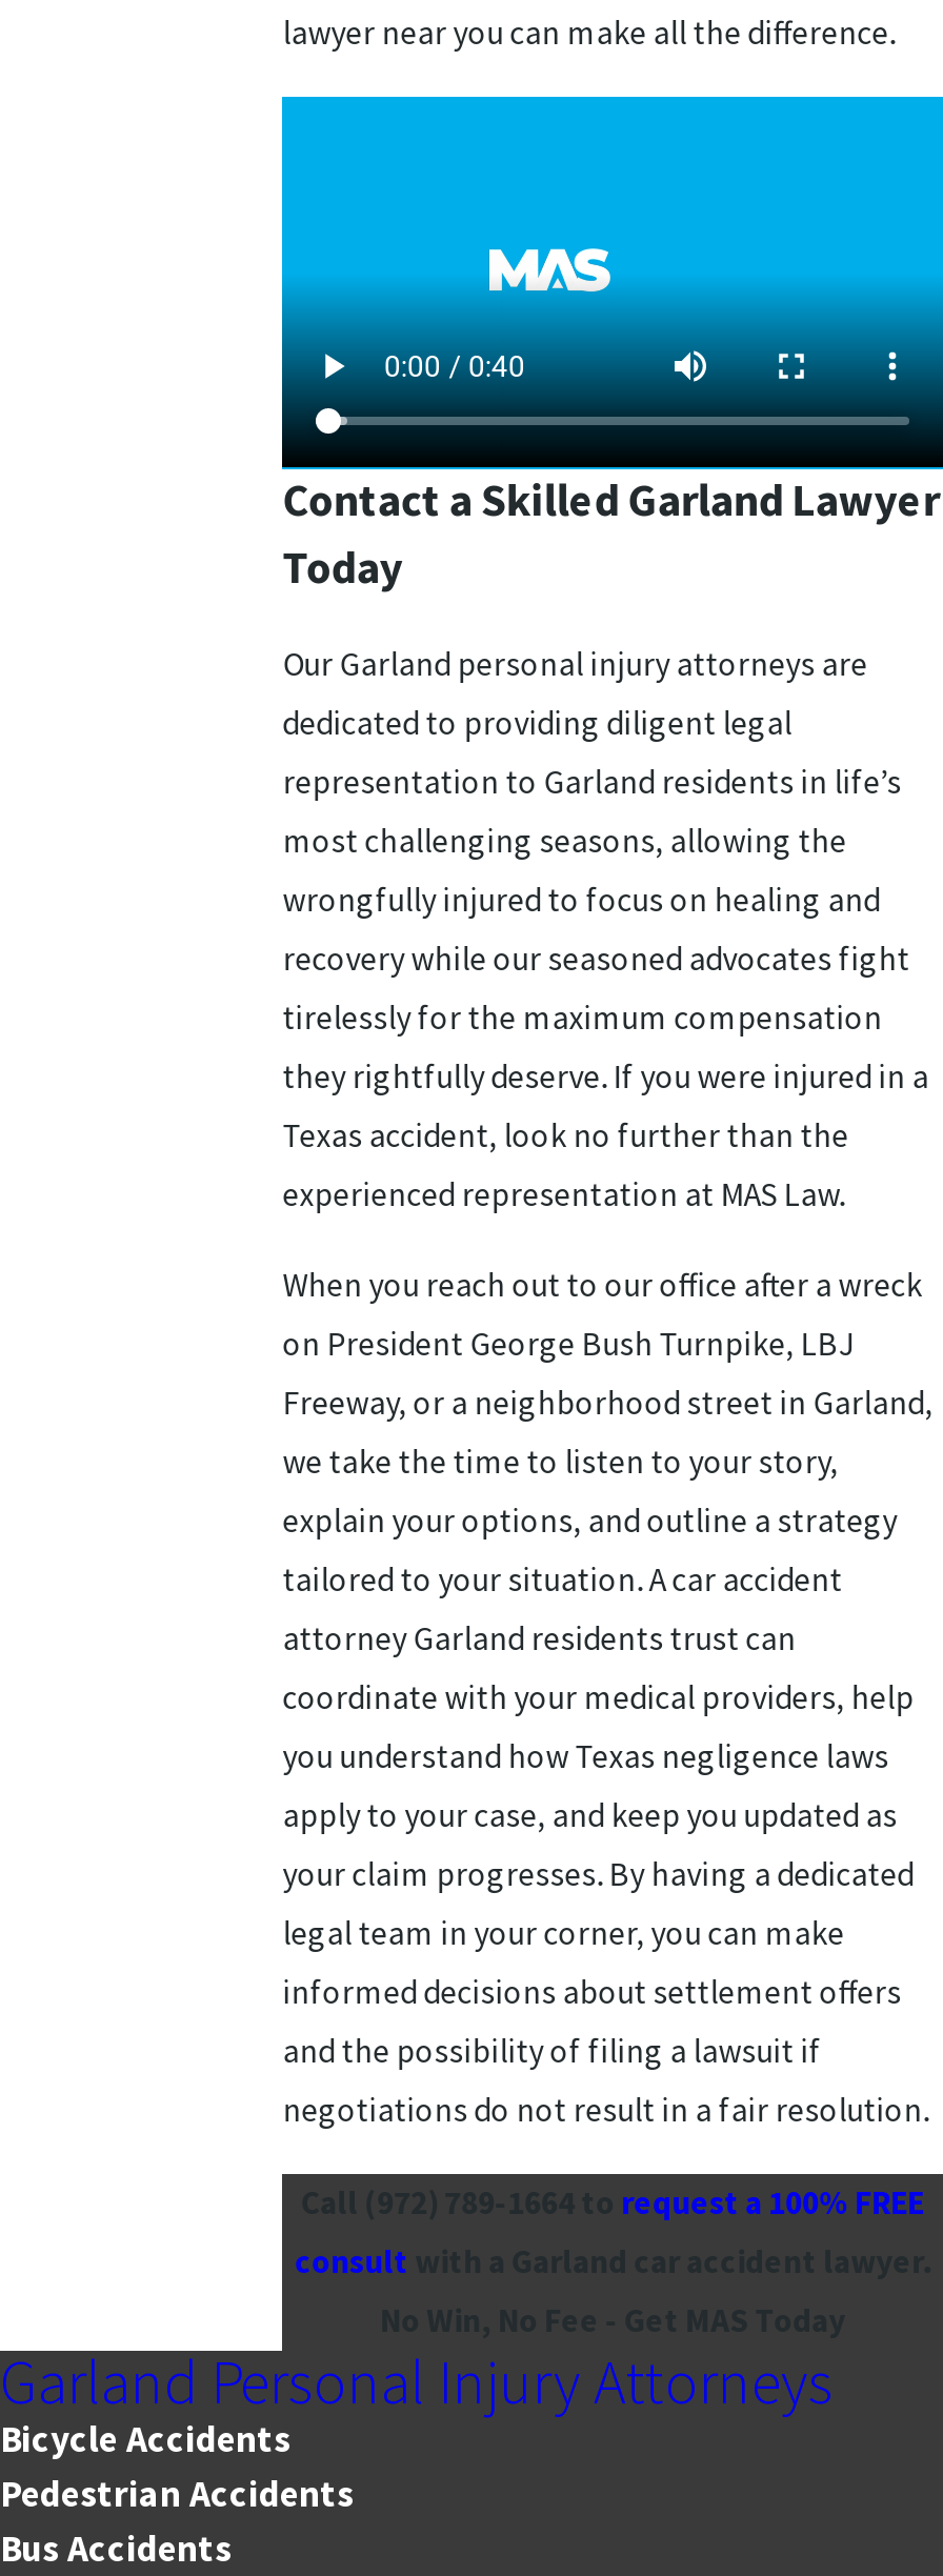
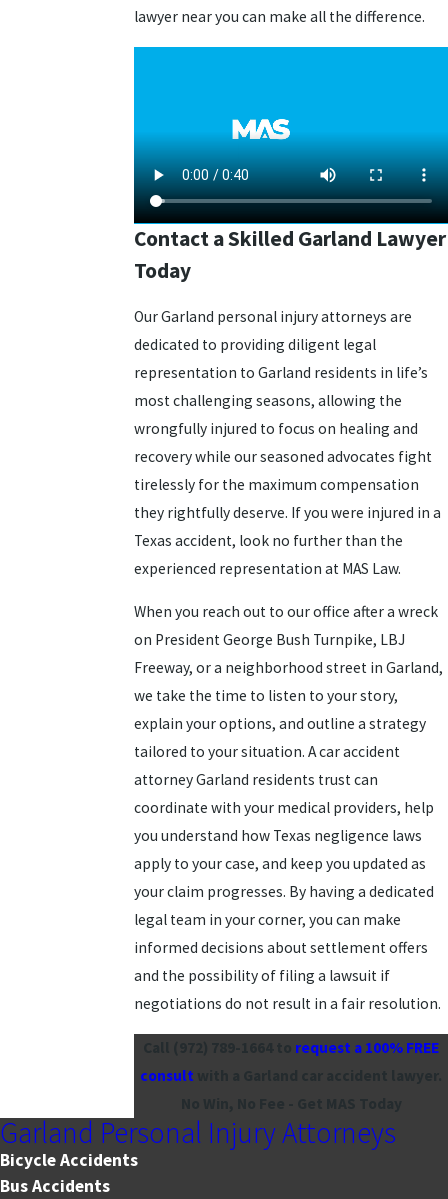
[0,2470,354,2517] Pedestrian Accidents -> none

